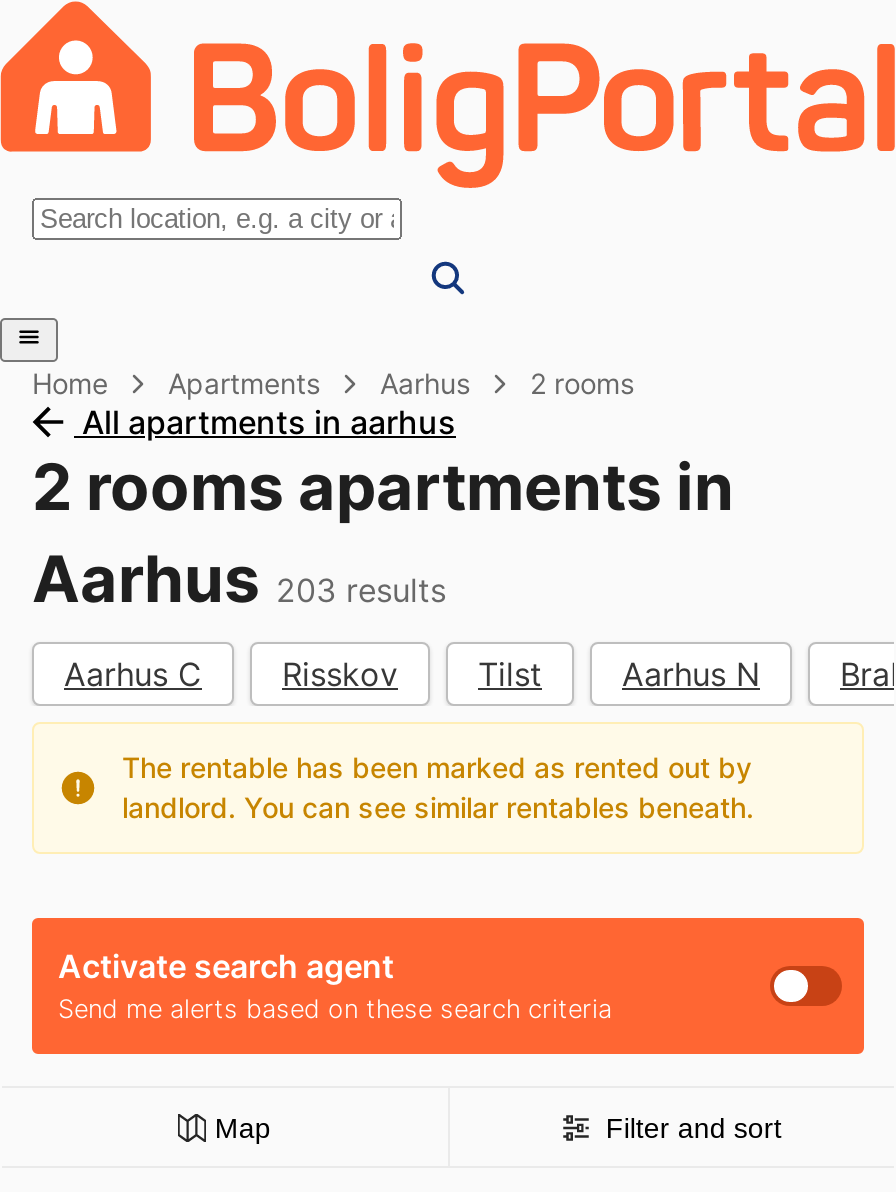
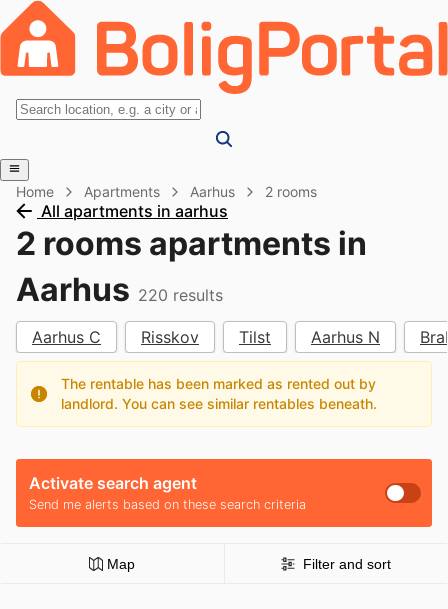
[32,540,446,618] Aarhus 203 results -> [16,270,223,309] Aarhus 220 results

